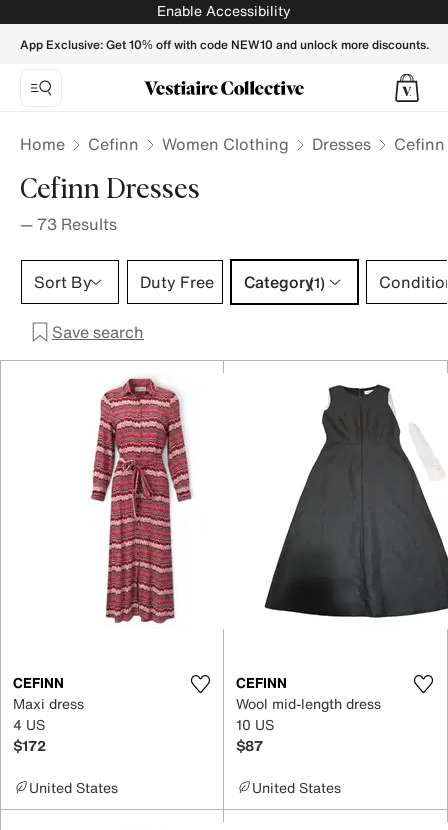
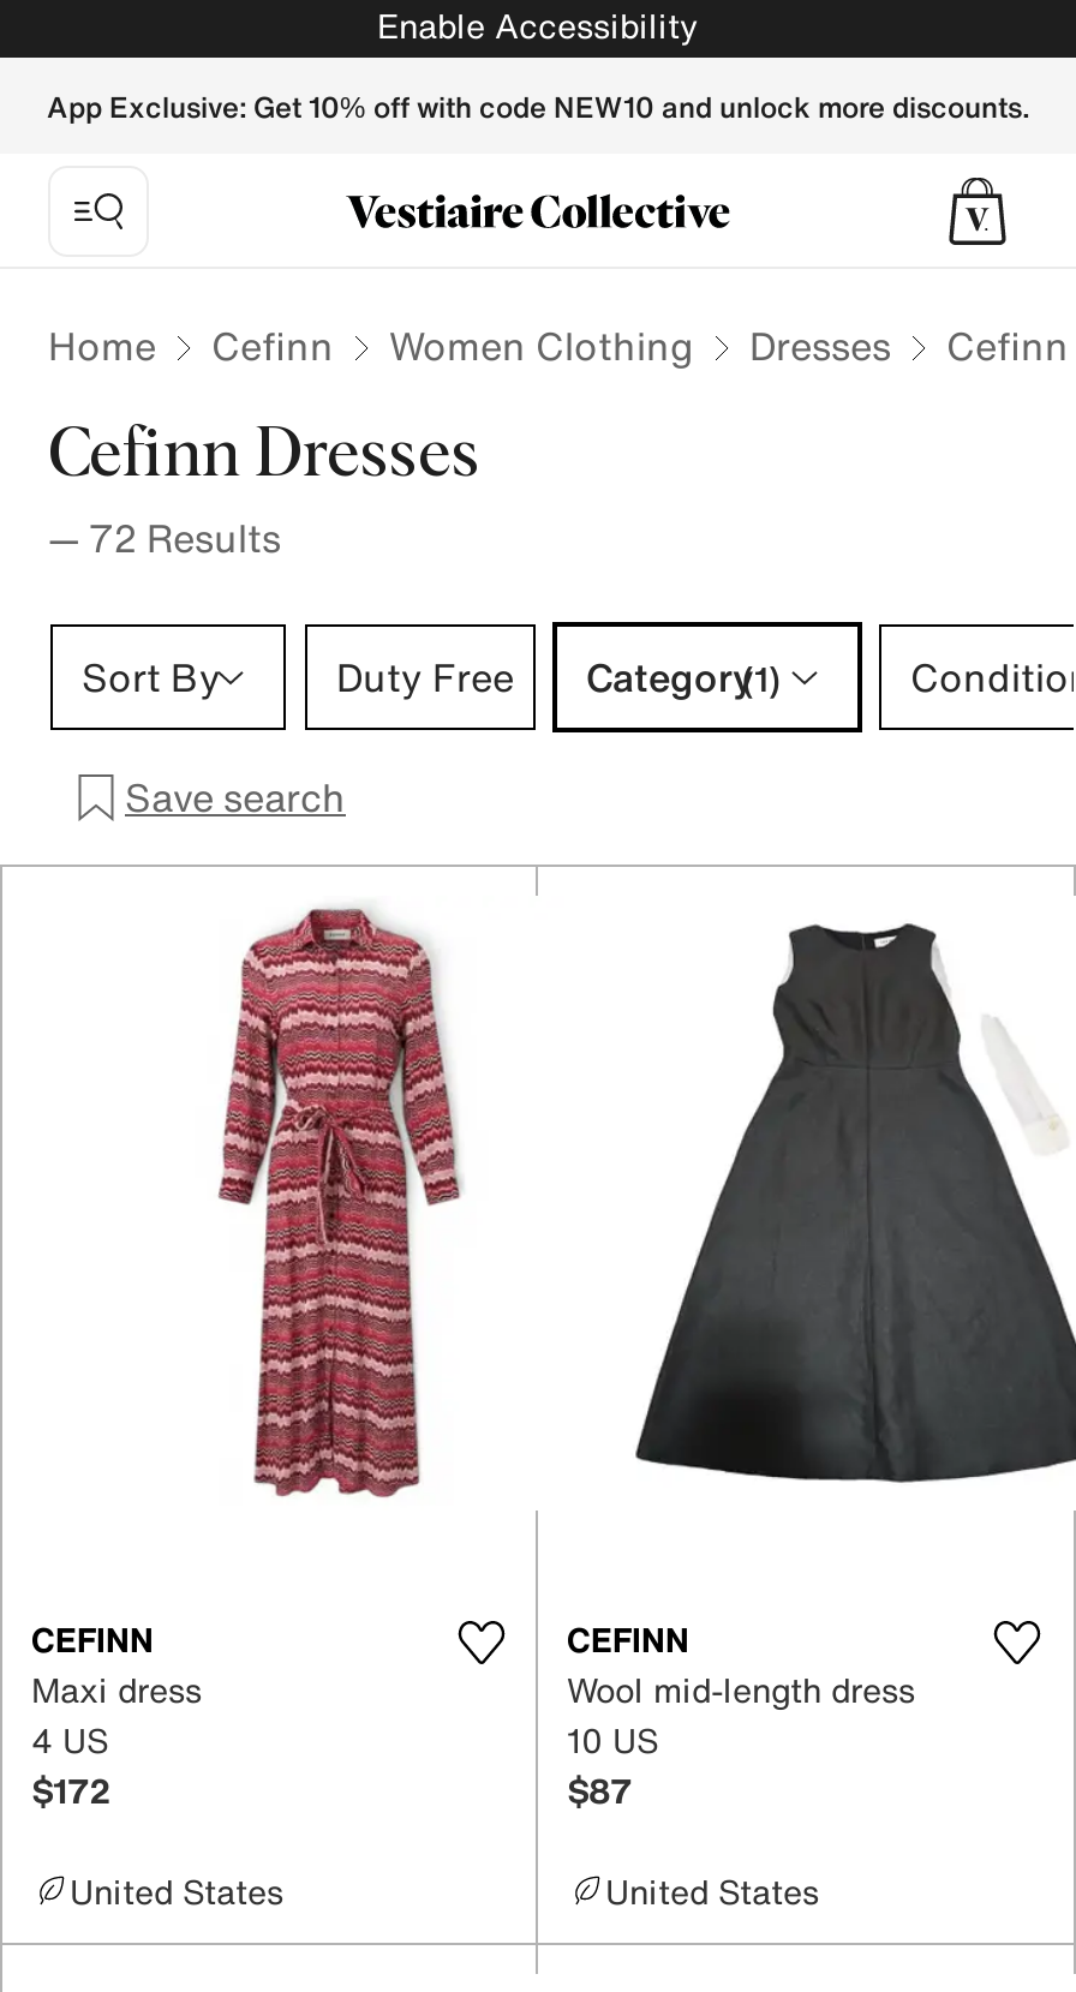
[20,212,117,236] — 73 Results -> [48,509,281,567] — 72 Results

